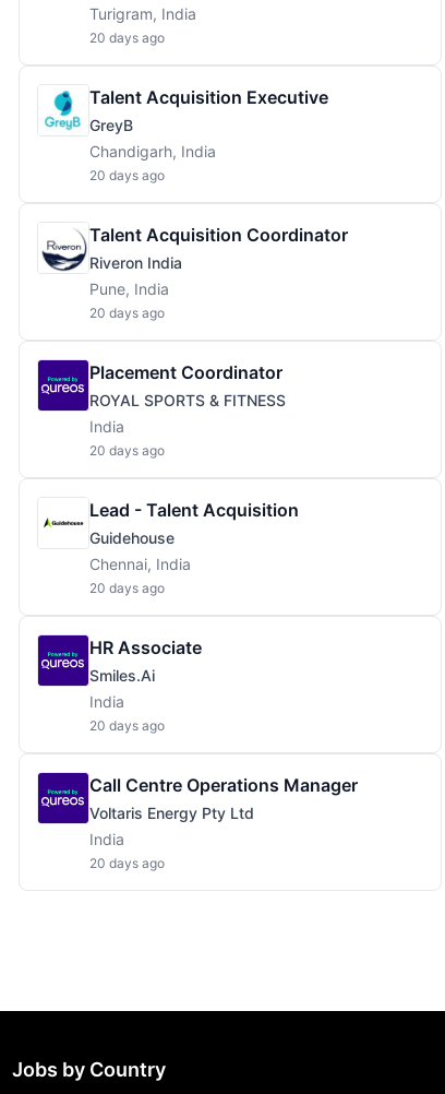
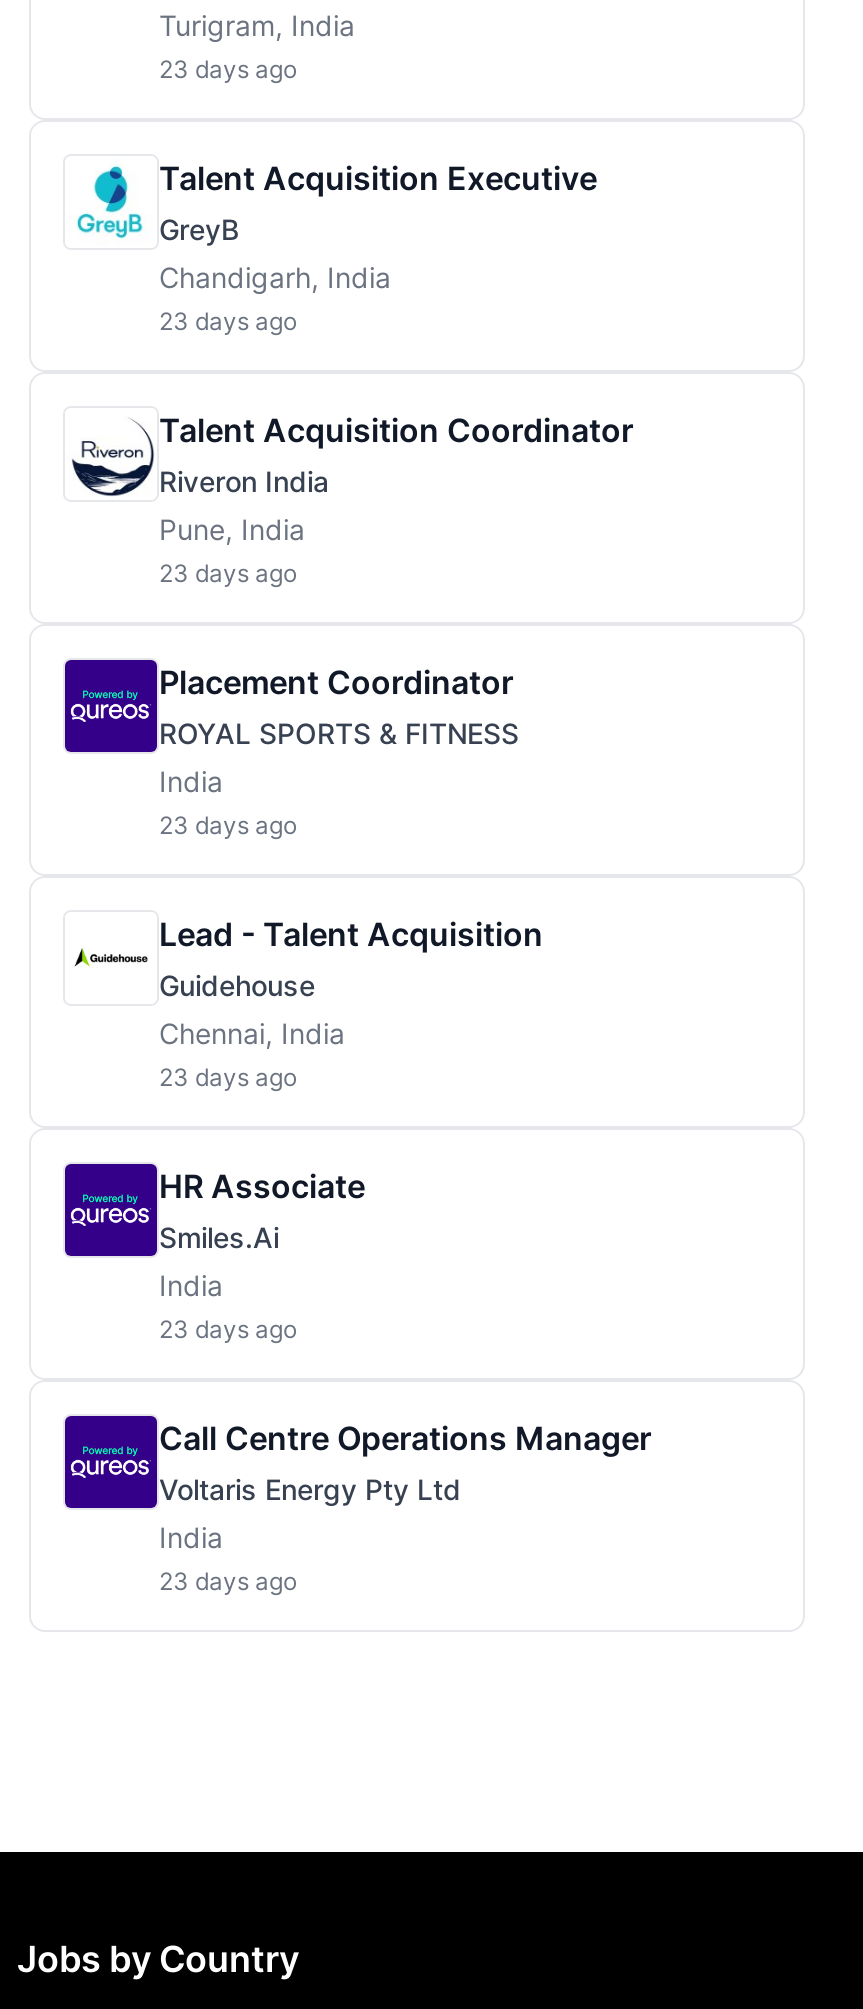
[89,29,165,46] 20 days ago -> [159,54,297,84] 23 days ago
[89,167,165,183] 20 days ago -> [159,306,297,336] 23 days ago
[89,305,165,321] 20 days ago -> [159,558,297,588] 23 days ago
[89,442,165,459] 20 days ago -> [159,810,297,840] 23 days ago
[89,580,165,596] 20 days ago -> [159,1062,297,1092] 23 days ago
[89,717,165,734] 20 days ago -> [159,1314,297,1344] 23 days ago
[89,855,165,871] 20 days ago -> [159,1566,297,1596] 23 days ago

